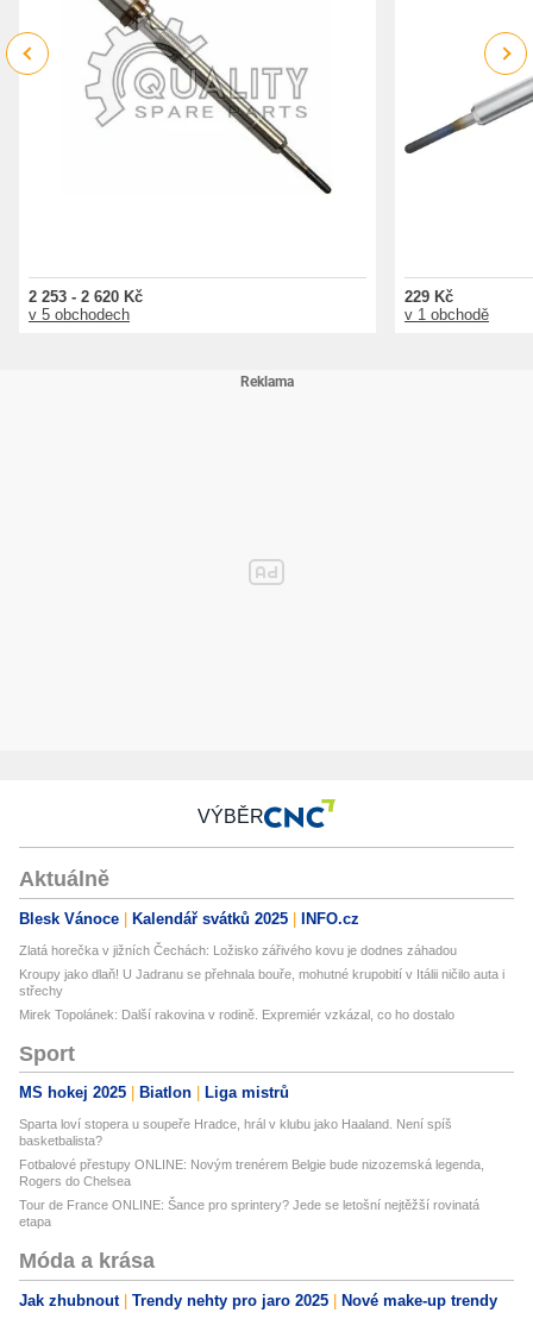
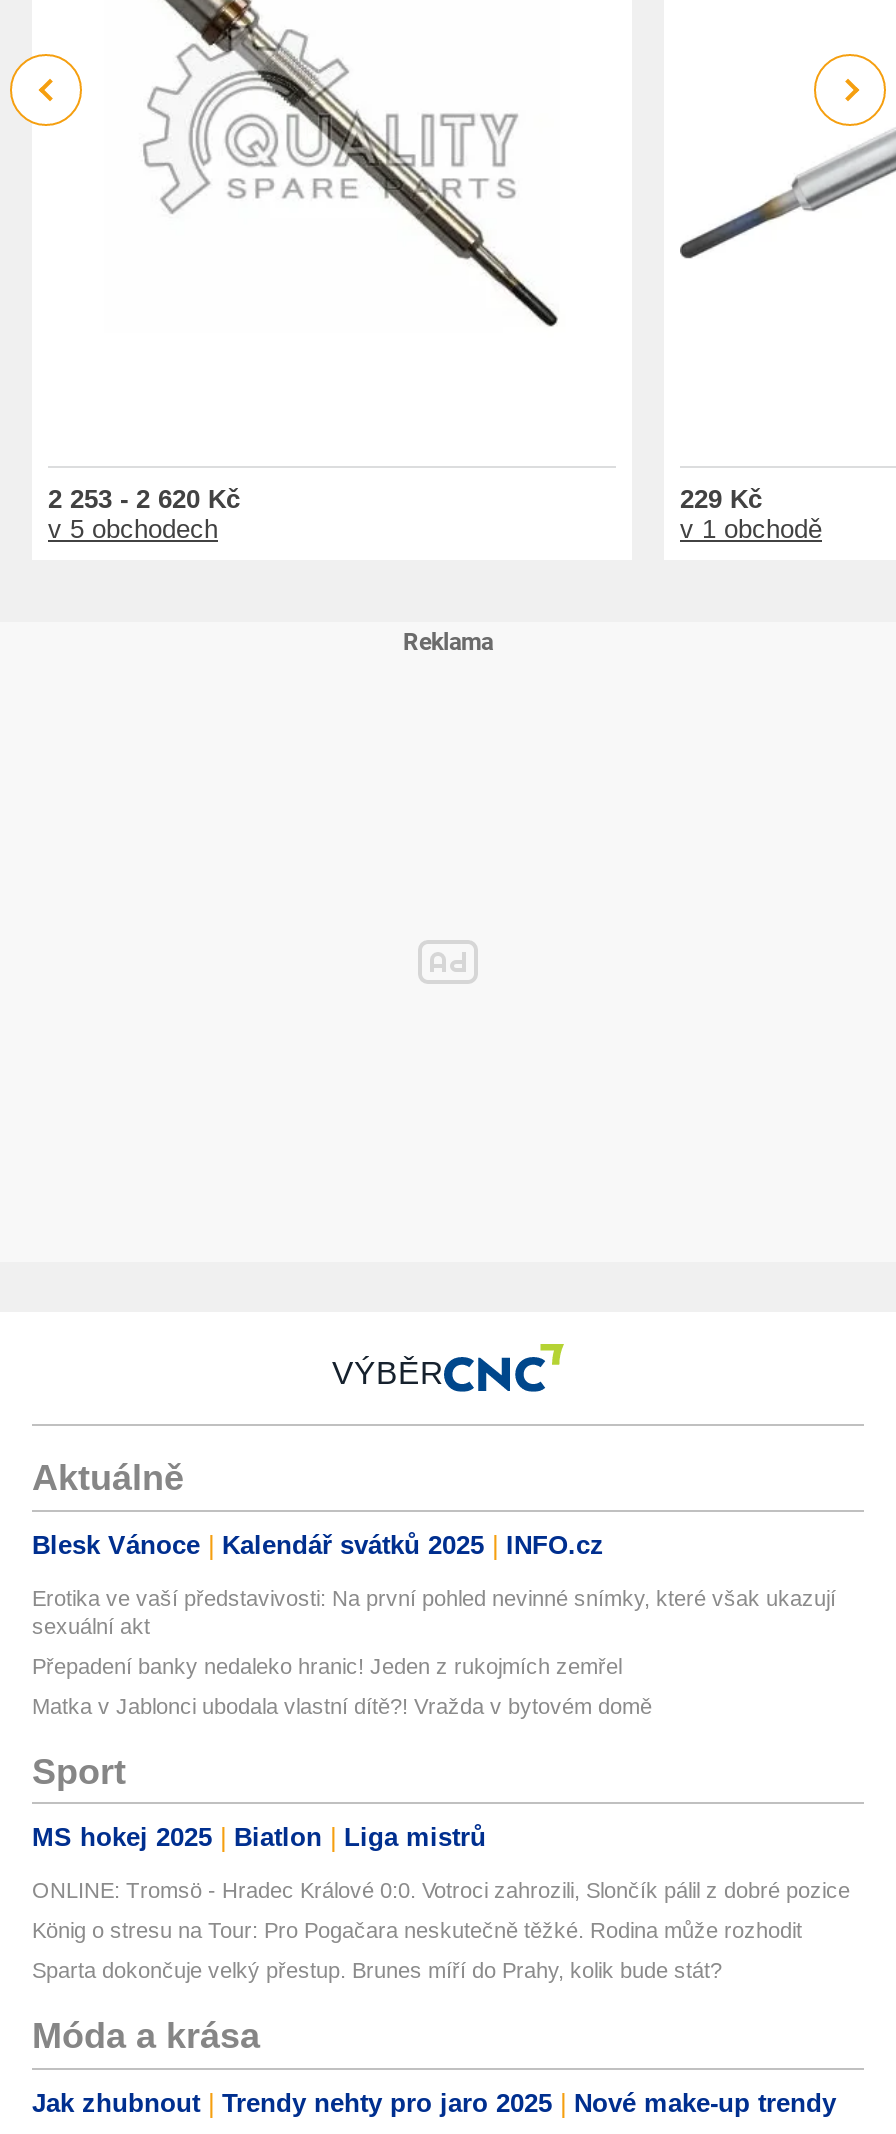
[19,943,457,957] Zlatá horečka v jižních Čechách: Ložisko zářivého kovu je dodnes záhadou -> [32,1586,836,1638] Erotika ve vaší představivosti: Na první pohled nevinné snímky, které však ukazují | sexuální akt
[19,967,504,998] Kroupy jako dlaň! U Jadranu se přehnala bouře, mohutné krupobití v Itálii ničilo auta i | střechy -> [32,1654,622,1678] Přepadení banky nedaleko hranic! Jeden z rukojmích zemřel
[19,1007,454,1022] Mirek Topolánek: Další rakovina v rodině. Expremiér vzkázal, co ho dostalo -> [32,1694,652,1718] Matka v Jablonci ubodala vlastní dítě?! Vražda v bytovém domě
[19,1117,452,1148] Sparta loví stopera u soupeře Hradce, hrál v klubu jako Haaland. Není spíš | basketbalista? -> [32,1879,850,1903] ONLINE: Tromsö - Hradec Králové 0:0. Votroci zahrozili, Slončík pálil z dobré pozice
[19,1158,484,1189] Fotbalové přestupy ONLINE: Novým trenérem Belgie bude nizozemská legenda, | Rogers do Chelsea -> [32,1919,802,1943] König o stresu na Tour: Pro Pogačara neskutečně těžké. Rodina může rozhodit
[19,1198,479,1229] Tour de France ONLINE: Šance pro sprintery? Jede se letošní nejtěžší rovinatá | etapa -> [32,1959,722,1983] Sparta dokončuje velký přestup. Brunes míří do Prahy, kolik bude stát?

